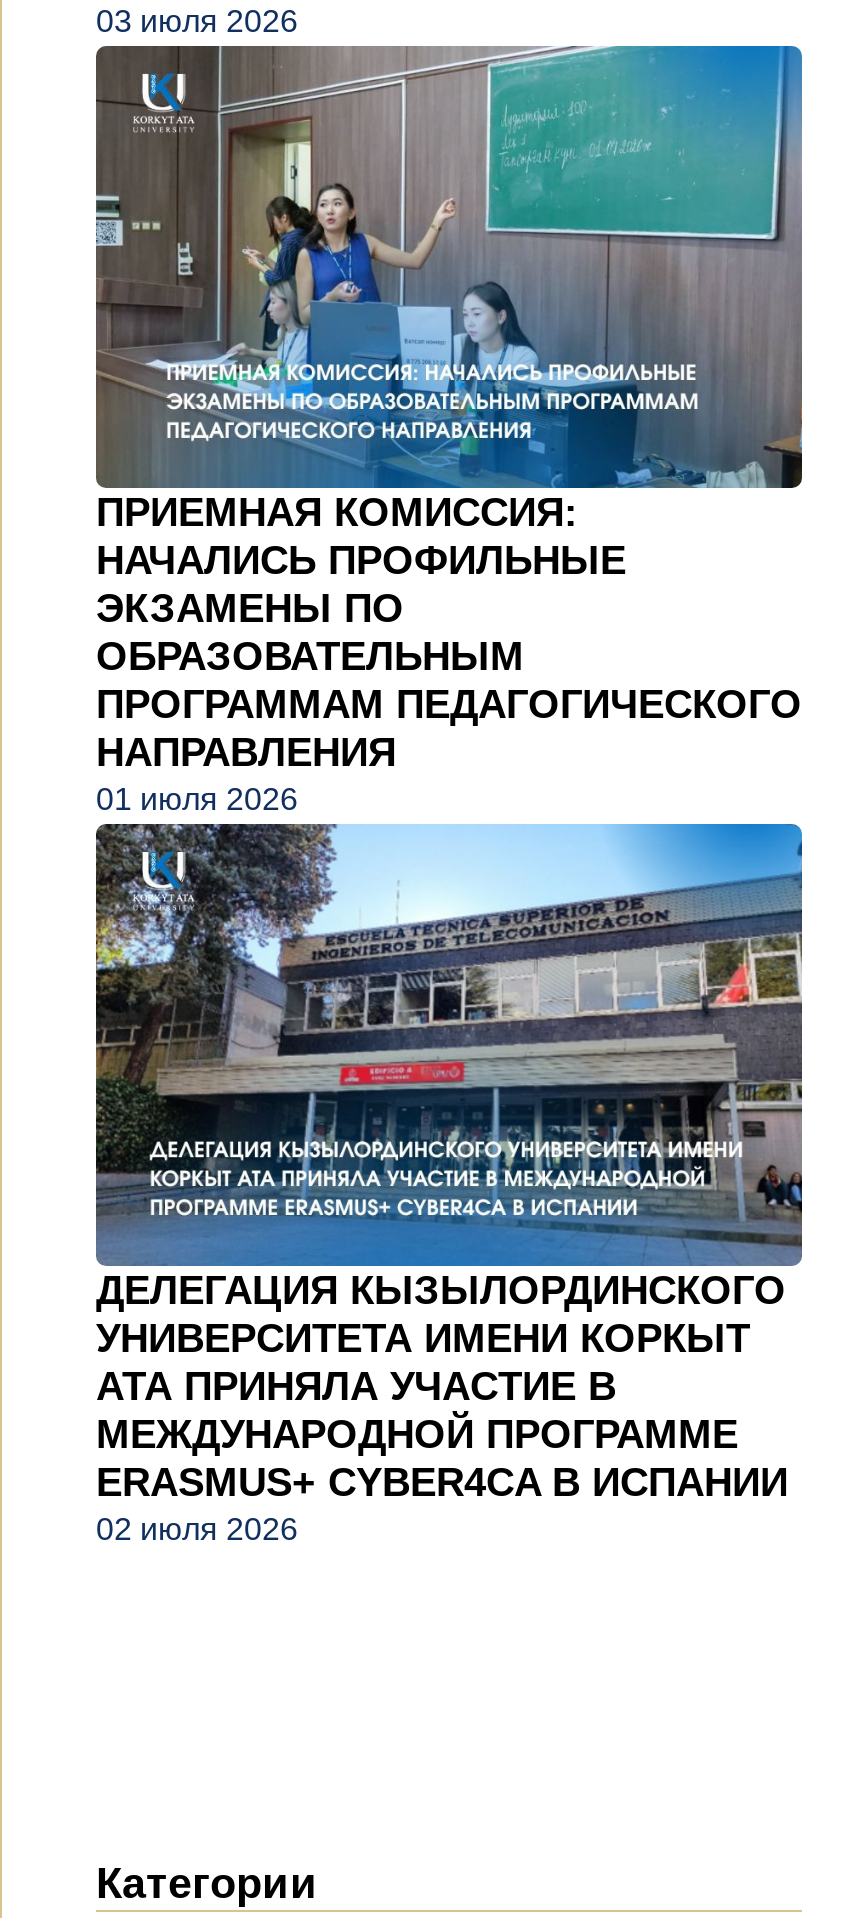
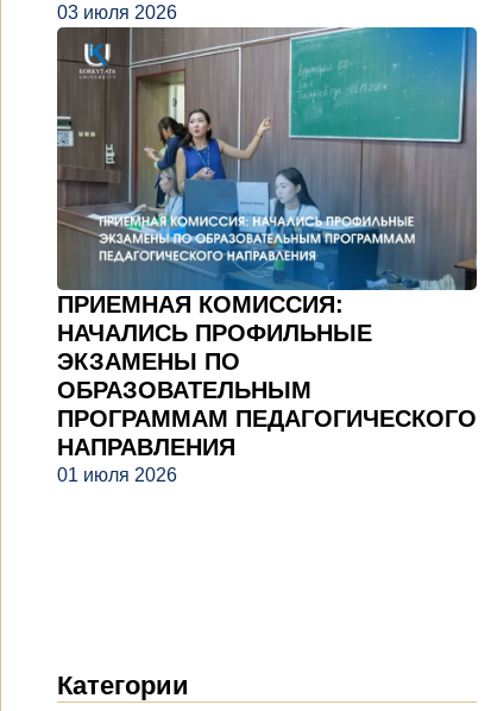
[94,822,804,1547] [image] | ДЕЛЕГАЦИЯ КЫЗЫЛОРДИНСКОГО | УНИВЕРСИТЕТА ИМЕНИ КОРКЫТ | АТА ПРИНЯЛА УЧАСТИЕ В | МЕЖДУНАРОДНОЙ ПРОГРАММЕ | ERASMUS+ CYBER4CA В ИСПАНИИ | 02 июля 2026 -> none

